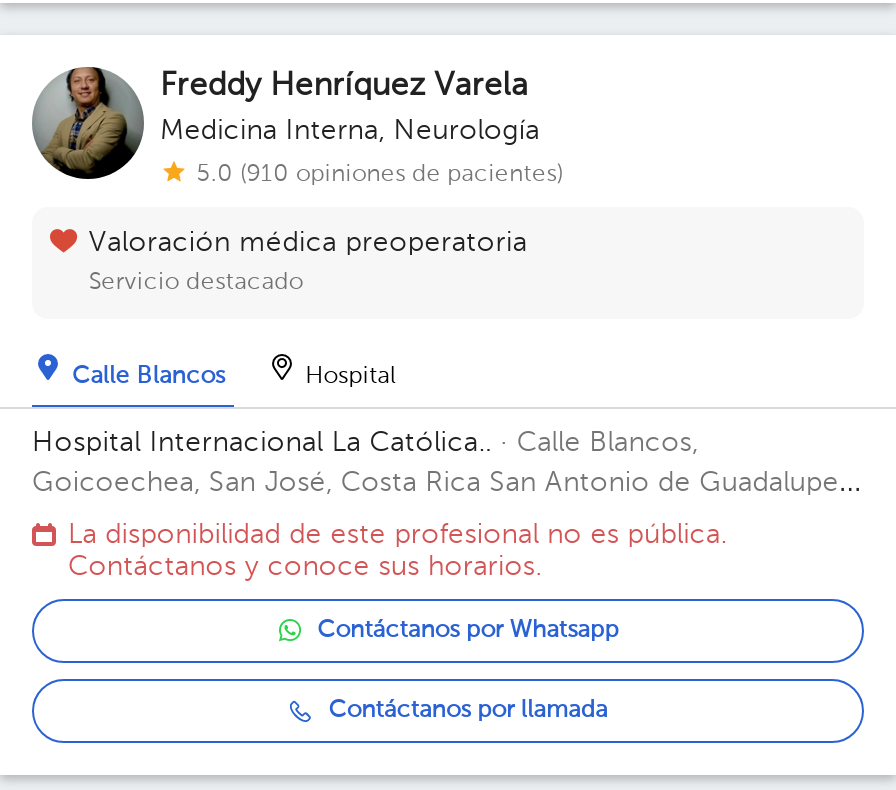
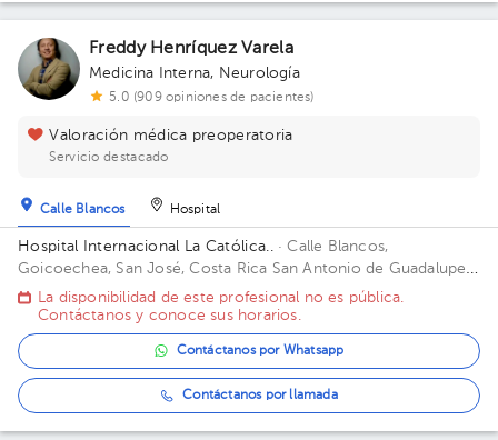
[196,163,563,187] 5.0 (910 opiniones de pacientes) -> [109,91,314,104] 5.0 (909 opiniones de pacientes)

